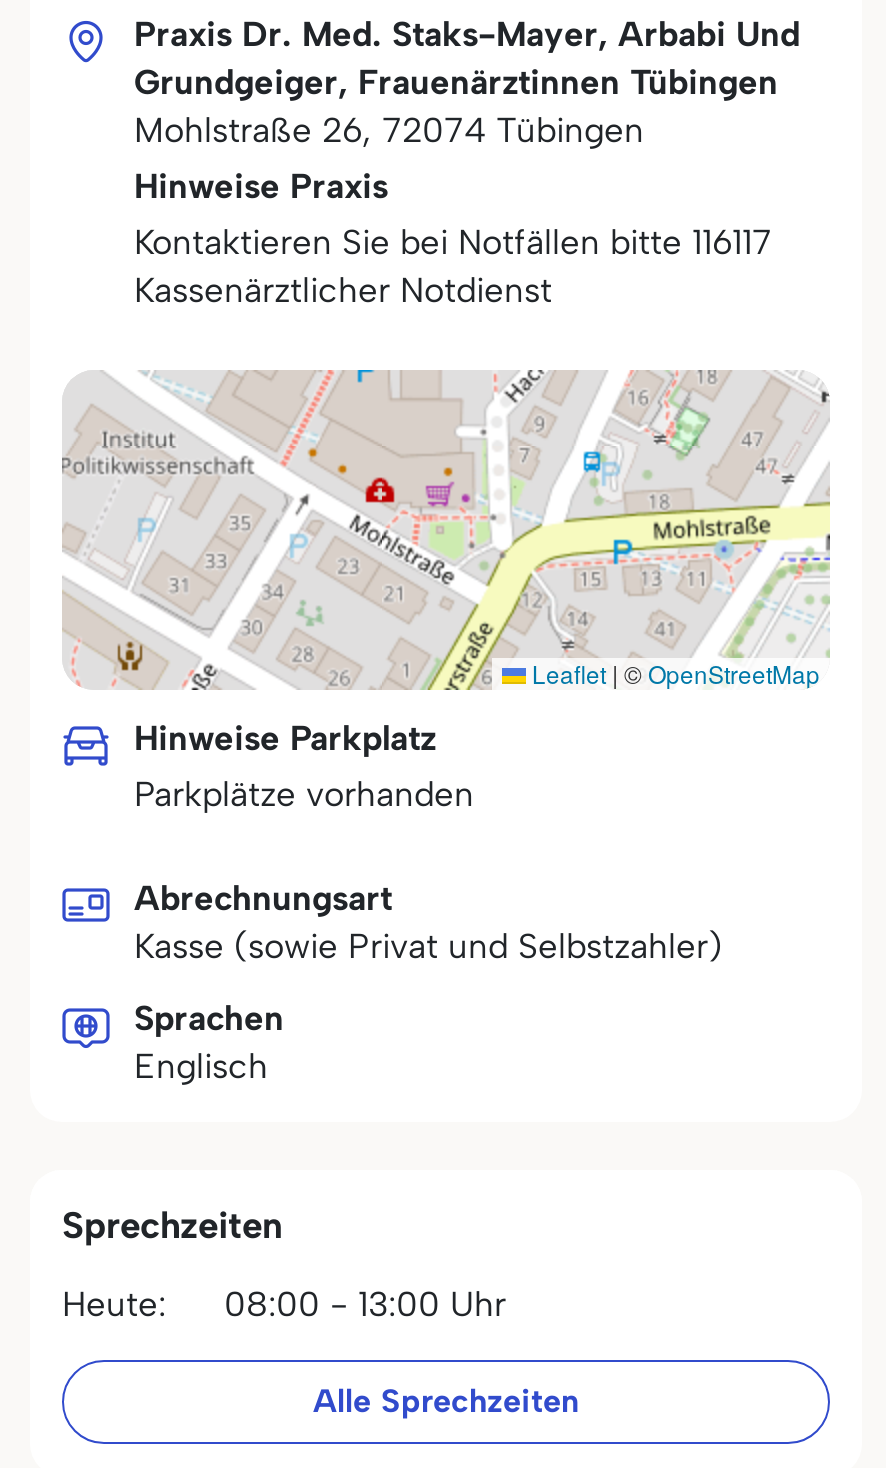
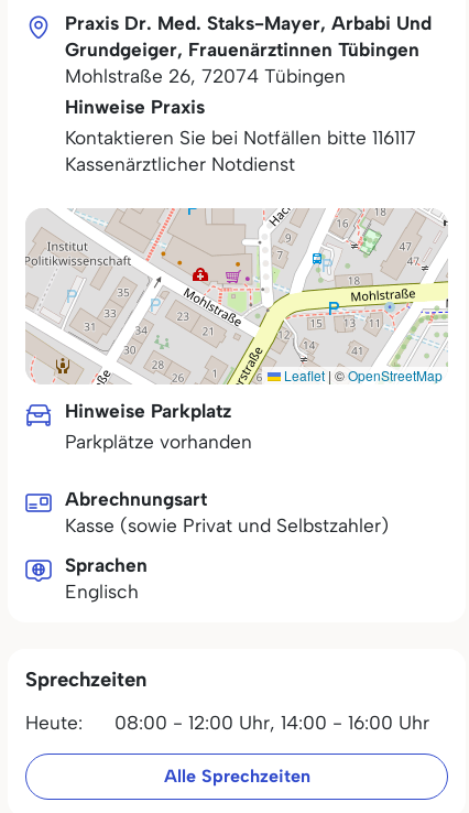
[62,1284,506,1324] Heute: 08:00 - 13:00 Uhr -> [25,712,429,734] Heute: 08:00 - 12:00 Uhr, 14:00 - 16:00 Uhr

